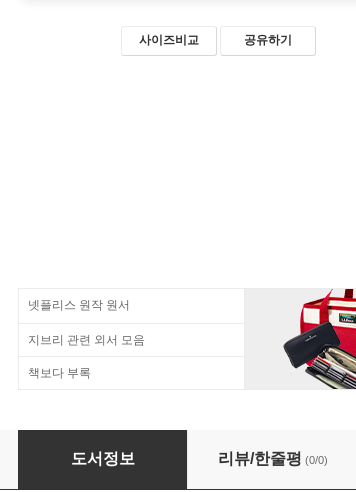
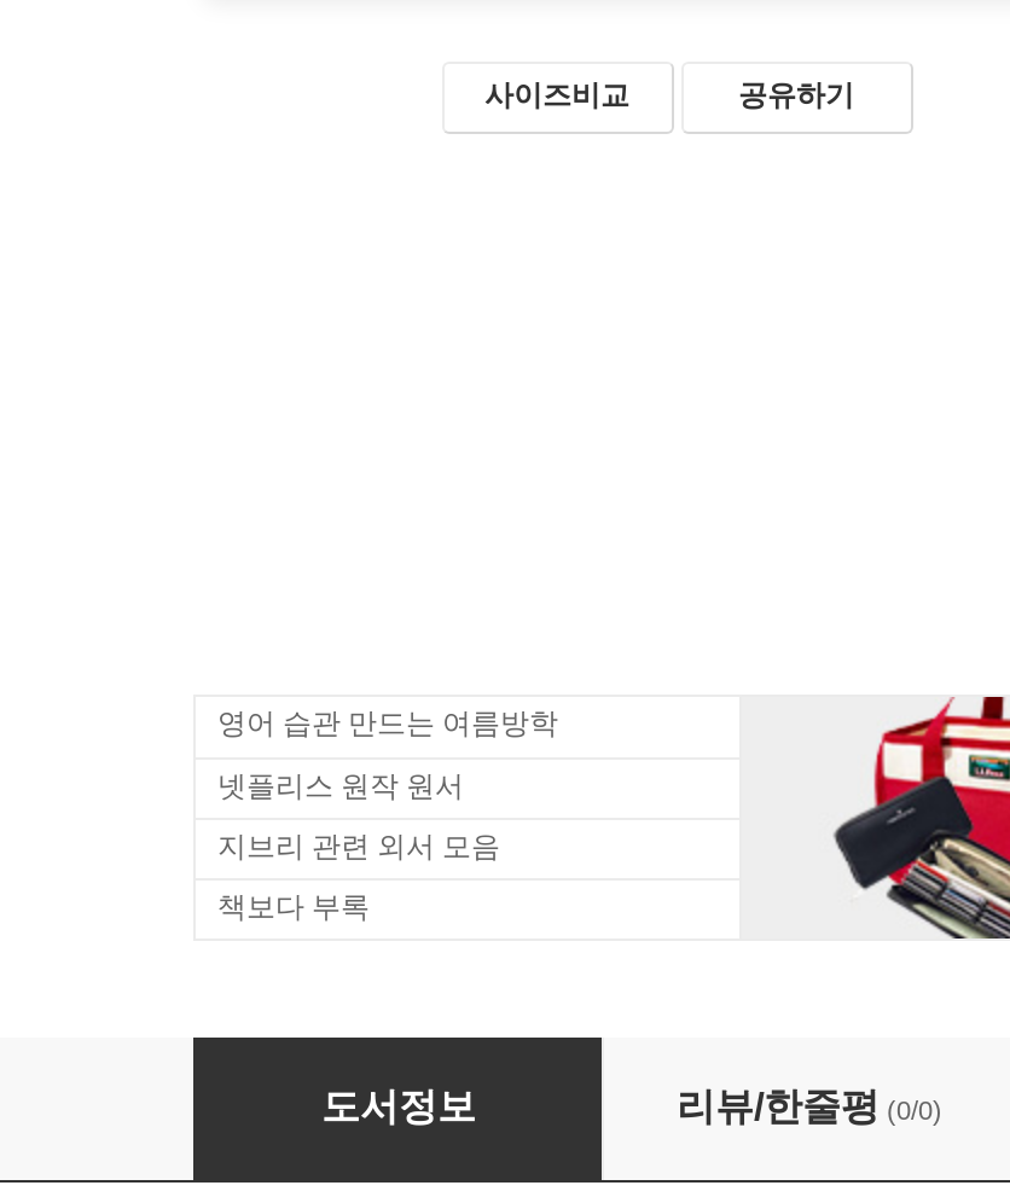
none -> [217,707,558,740] 영어 습관 만드는 여름방학
moved [28,298,130,312] -> [217,769,464,803]: 넷플리스 원작 원서
[289,306,353,374] [image] -> [836,789,1003,910] [image]

